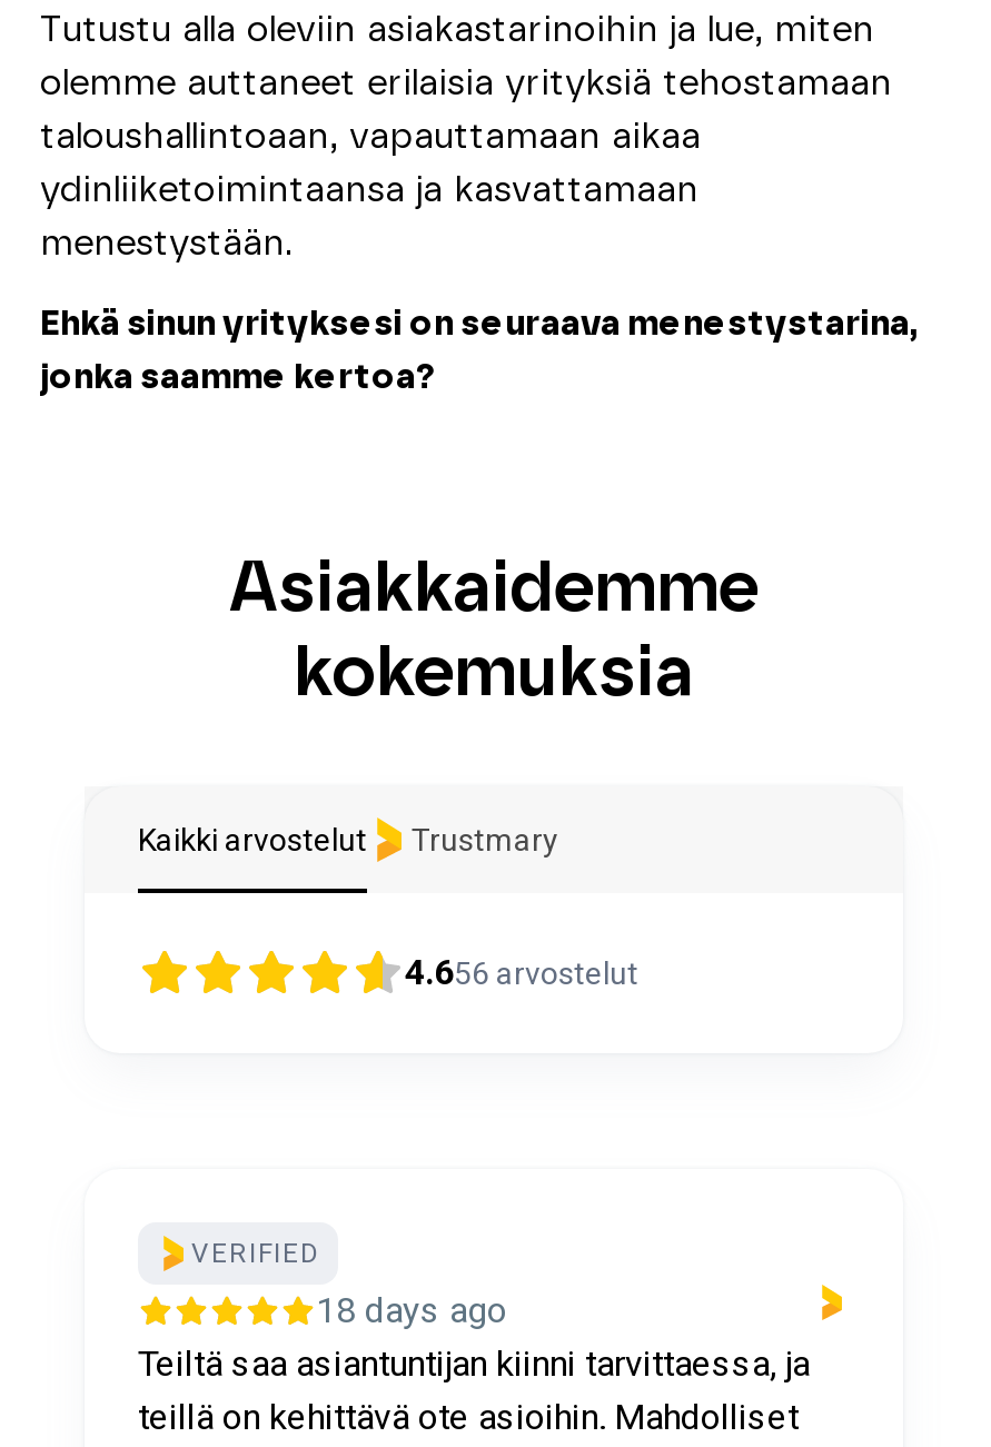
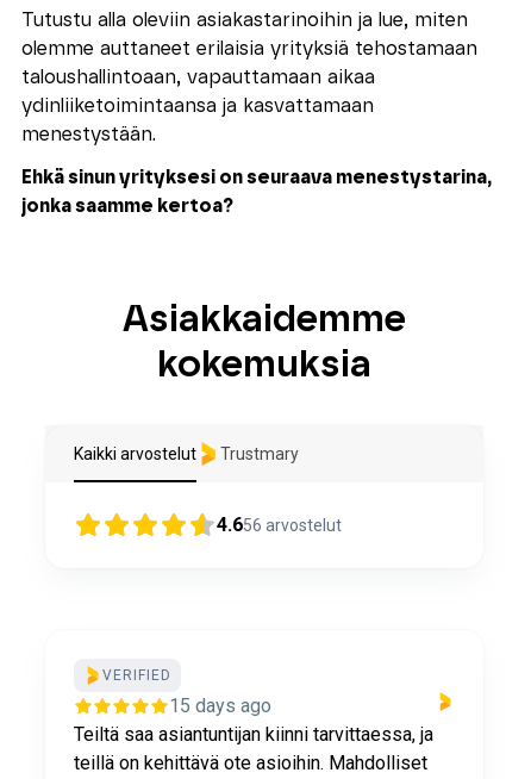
[316,1289,507,1331] 18 days ago -> [169,694,271,717] 15 days ago

